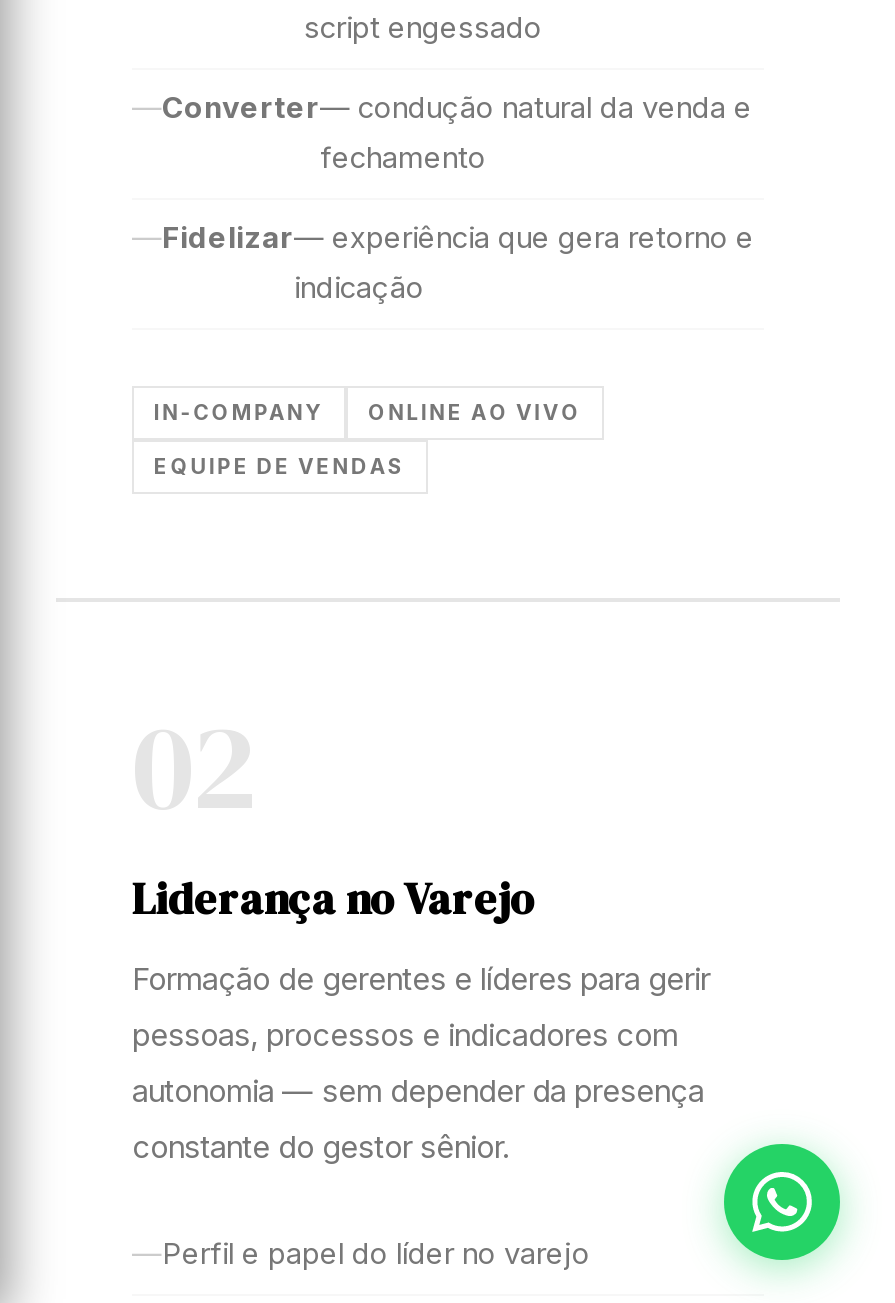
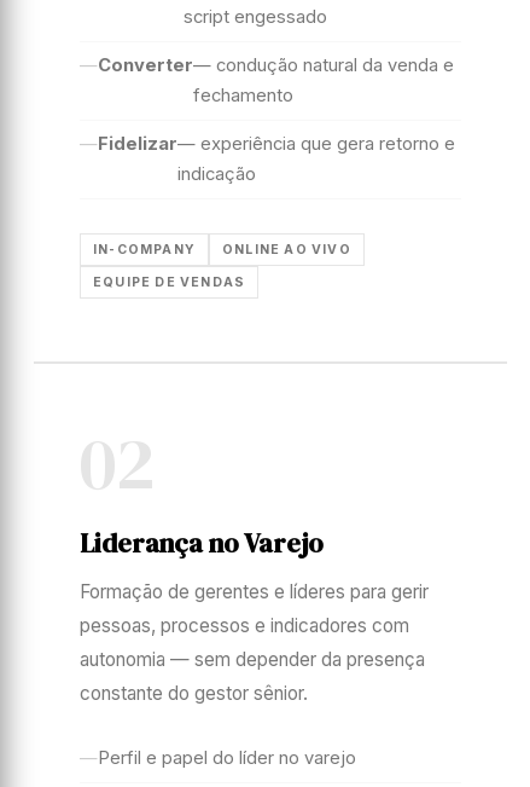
[712,1140,852,1280] [image] -> none

